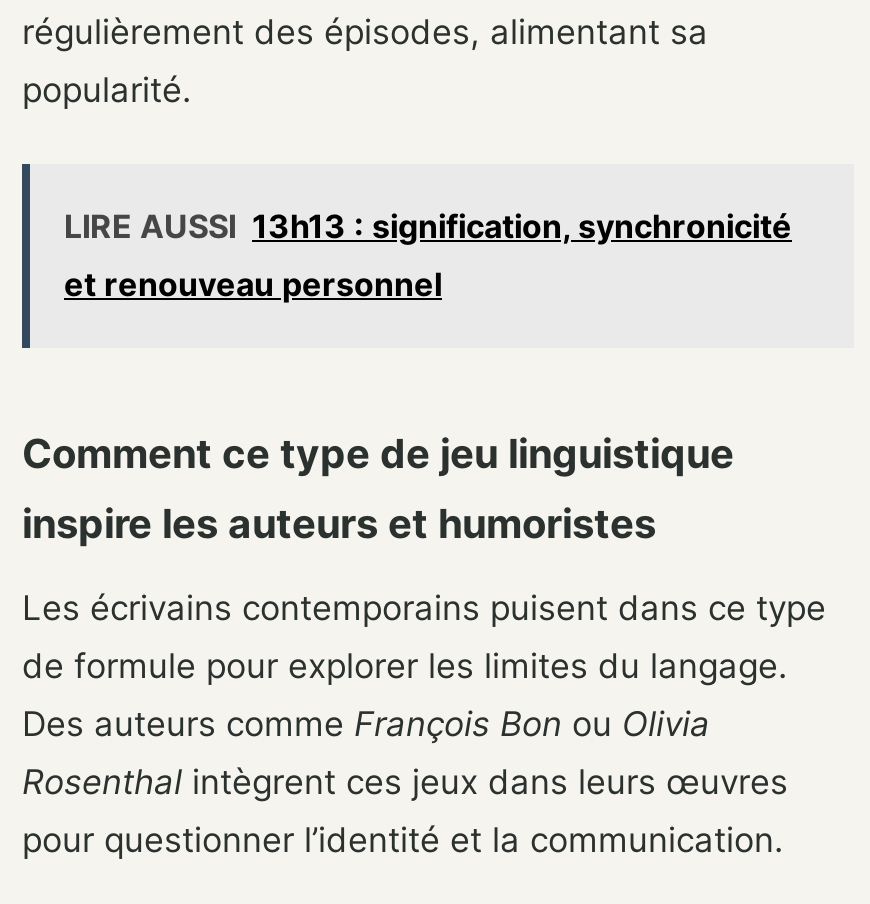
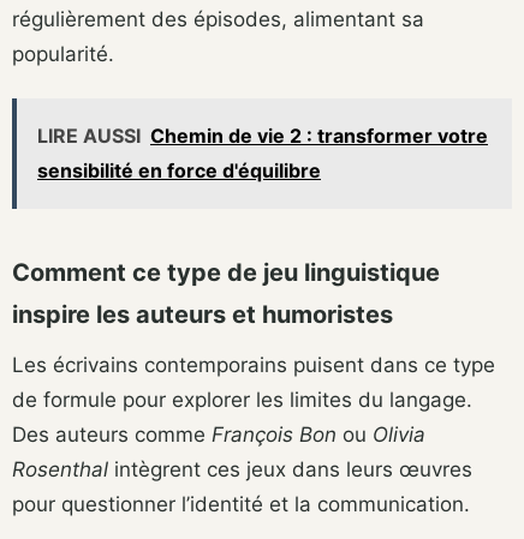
[64,206,792,304] LIRE AUSSI 13h13 : signification, synchronicité | et renouveau personnel -> [37,124,488,183] LIRE AUSSI Chemin de vie 2 : transformer votre | sensibilité en force d'équilibre

